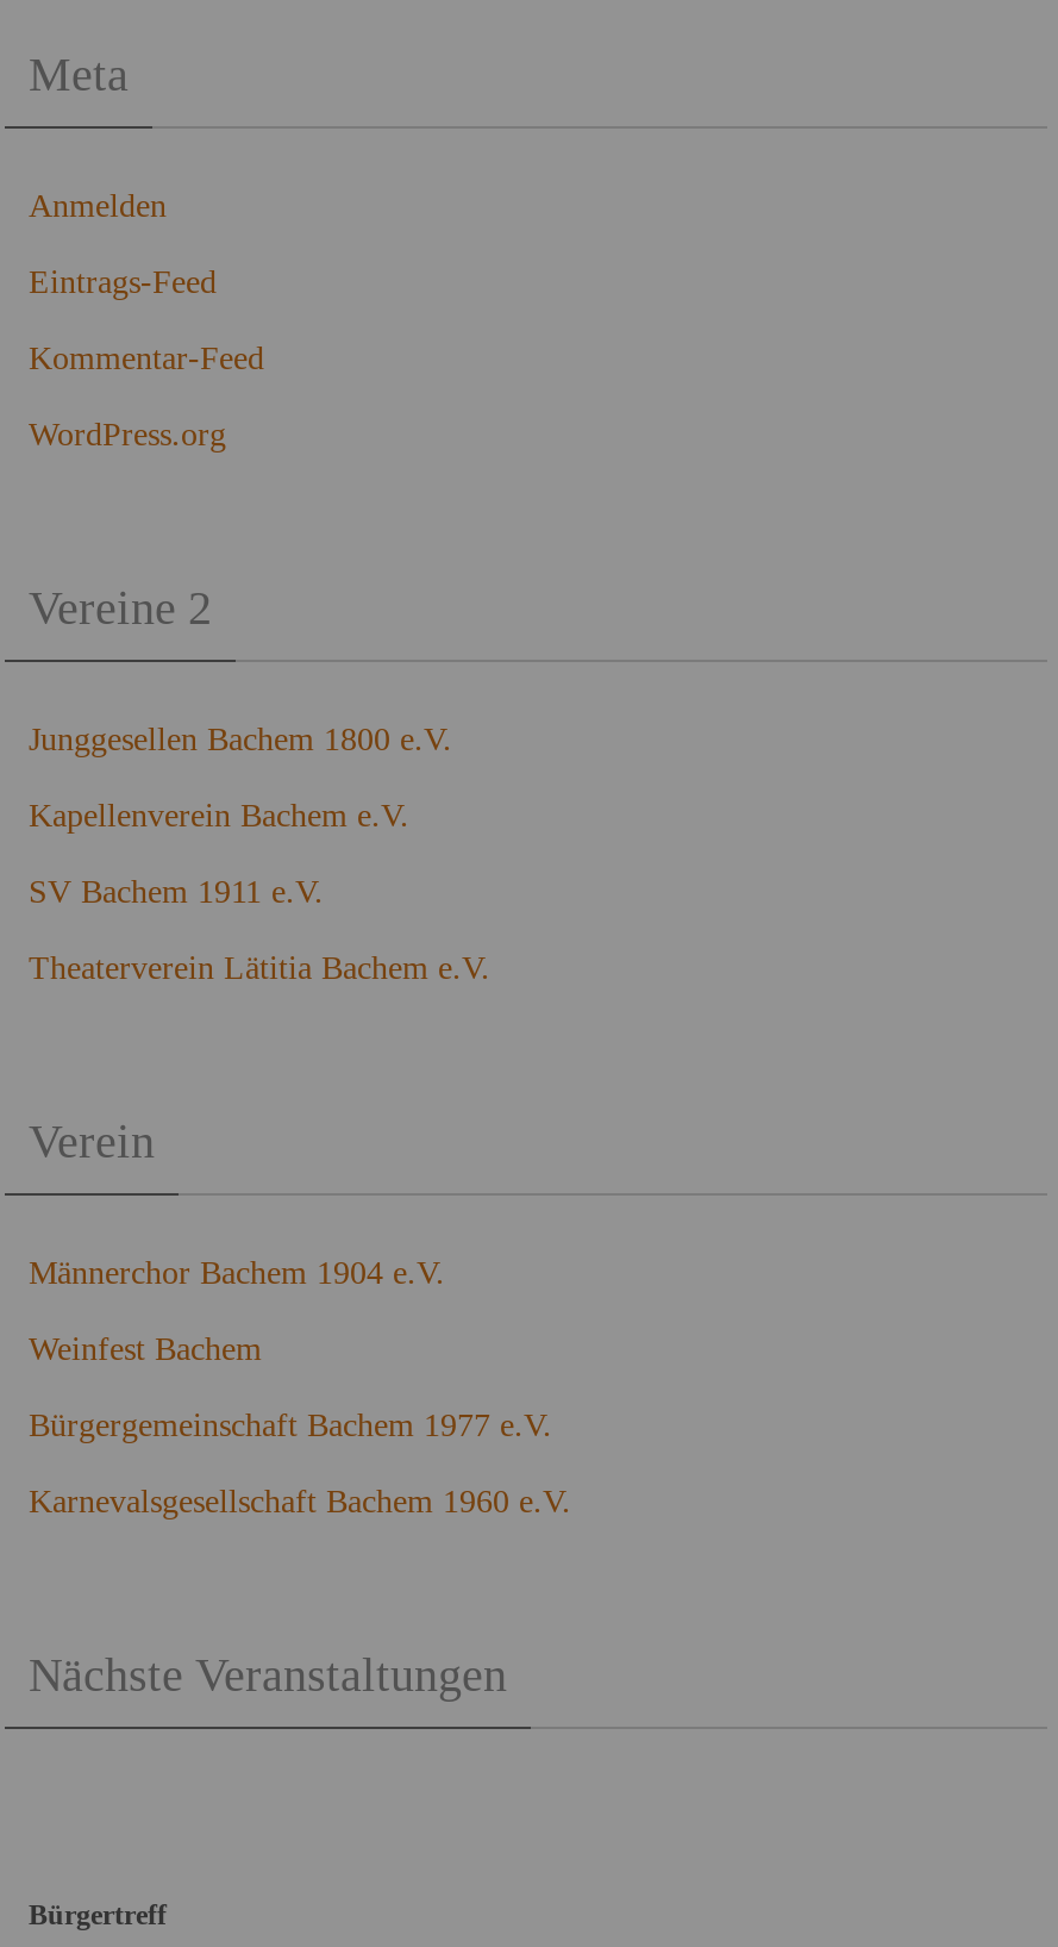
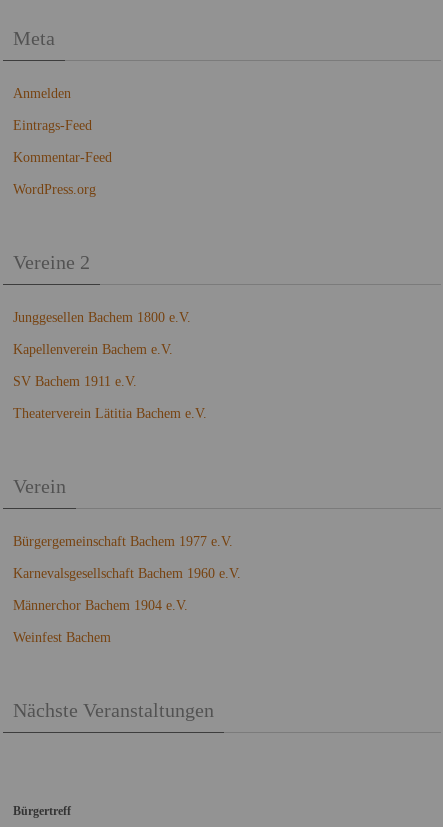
moved [29,1255,445,1367] -> [13,598,188,645]: Männerchor Bachem 1904 e.V. | Weinfest Bachem
moved [29,1408,571,1520] -> [13,534,241,581]: Bürgergemeinschaft Bachem 1977 e.V. | Karnevalsgesellschaft Bachem 1960 e.V.

